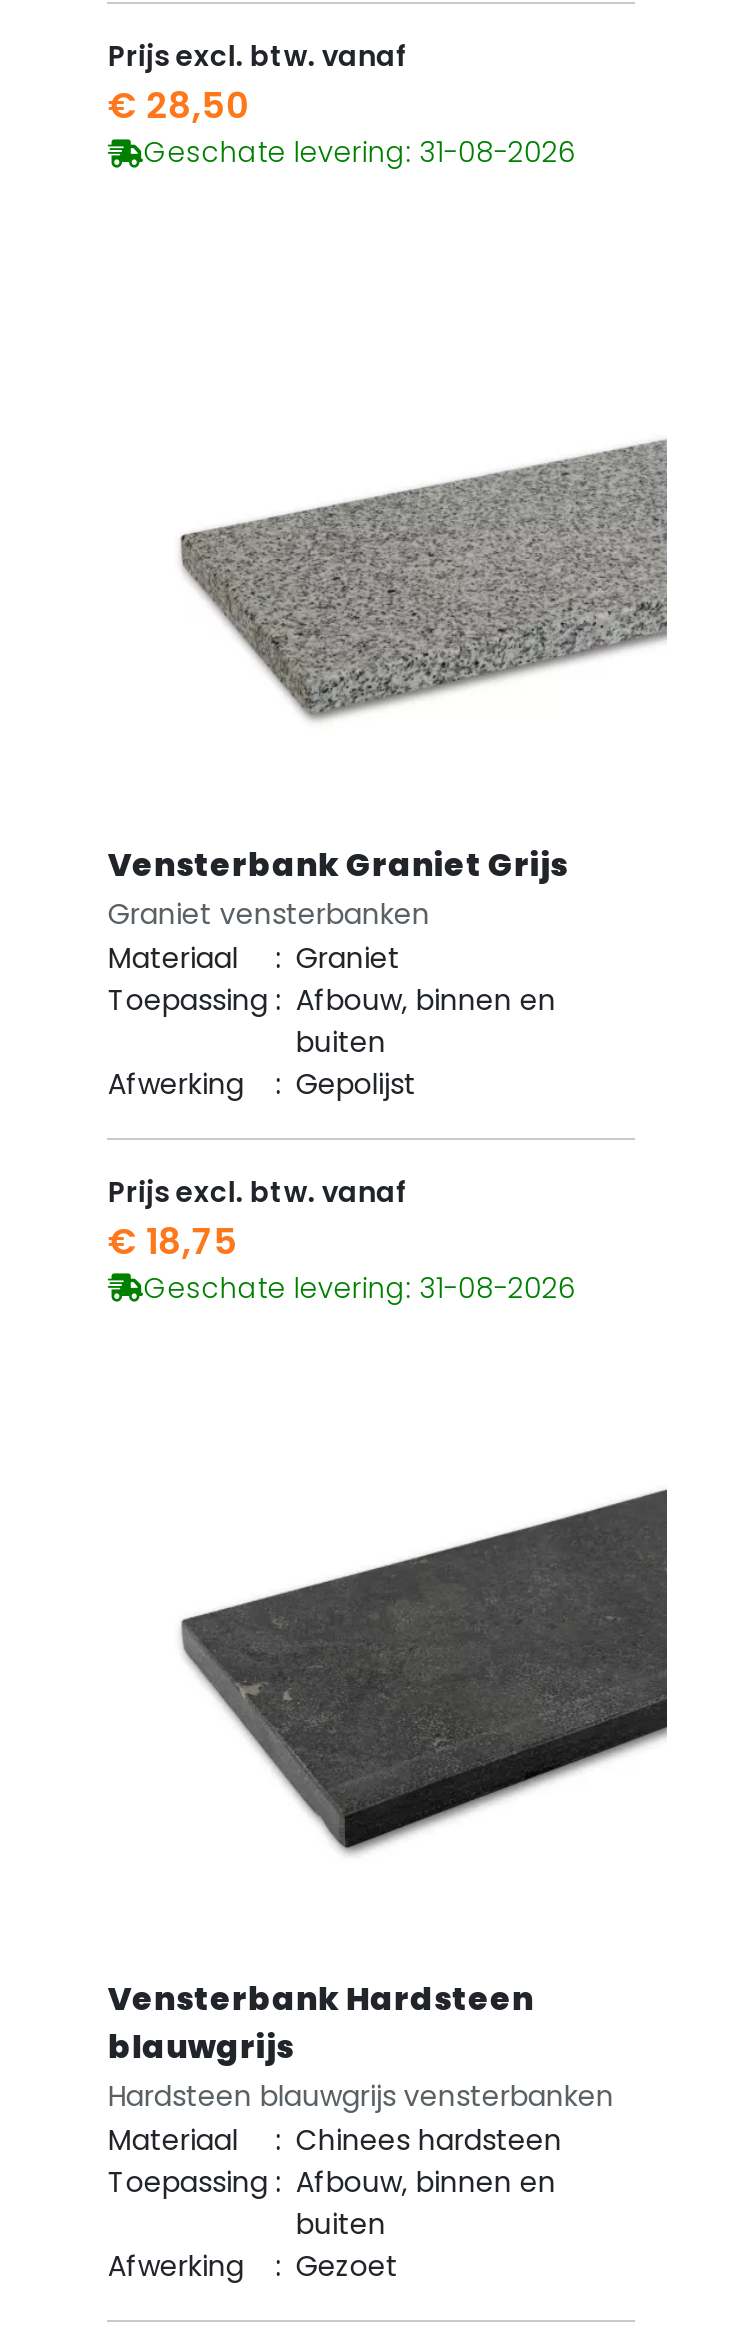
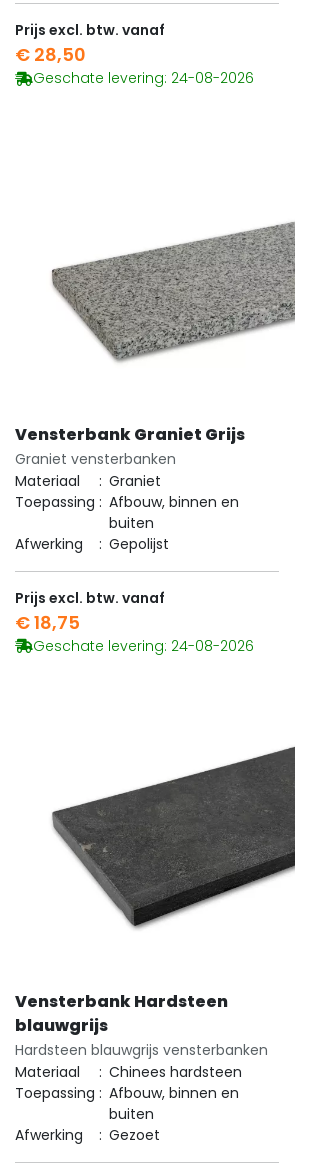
[144,133,576,173] Geschate levering: 31-08-2026 -> [33,68,254,88] Geschate levering: 24-08-2026
[144,1268,576,1308] Geschate levering: 31-08-2026 -> [33,636,254,656] Geschate levering: 24-08-2026

